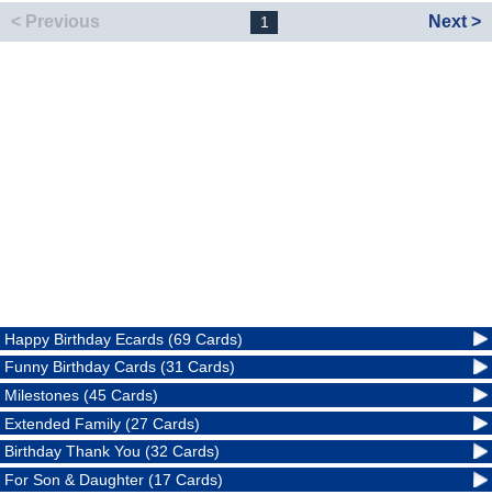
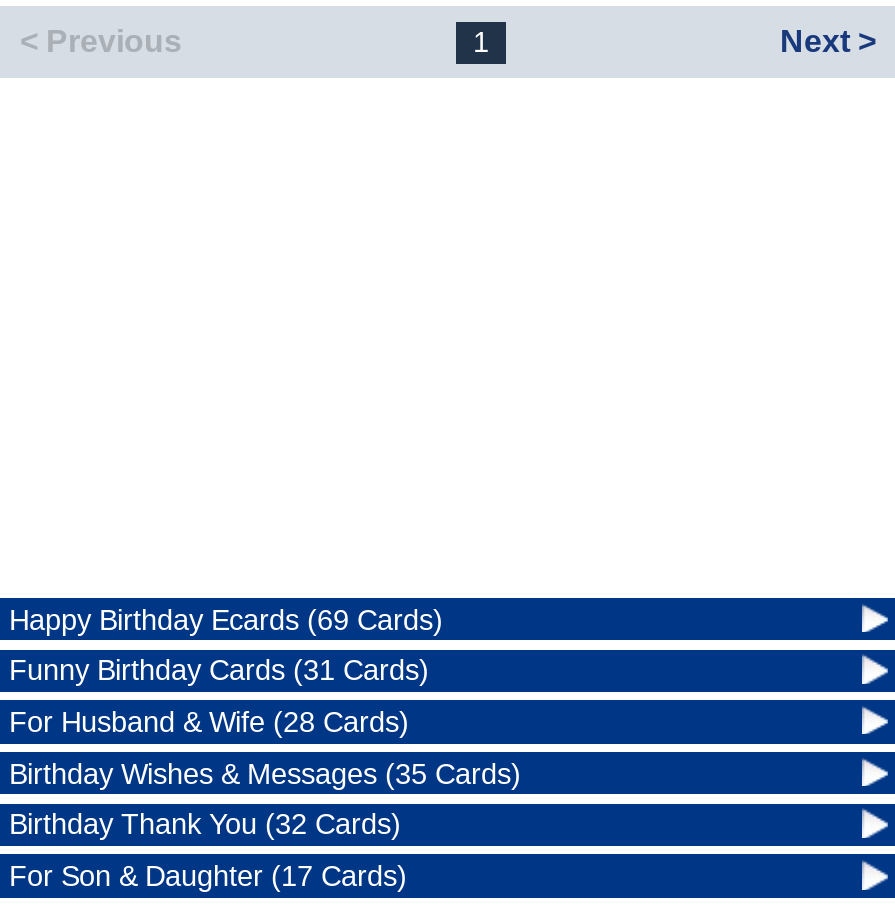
[5,386,159,404] Milestones (45 Cards) -> [9,706,409,738] For Husband & Wife (28 Cards)
[5,415,200,432] Extended Family (27 Cards) -> [9,758,521,790] Birthday Wishes & Messages (35 Cards)

